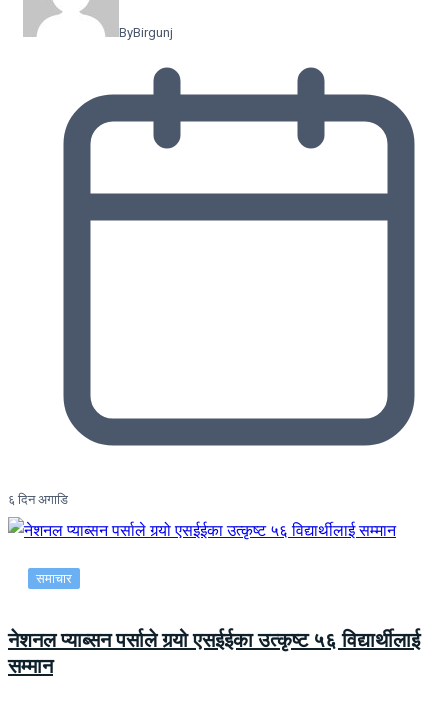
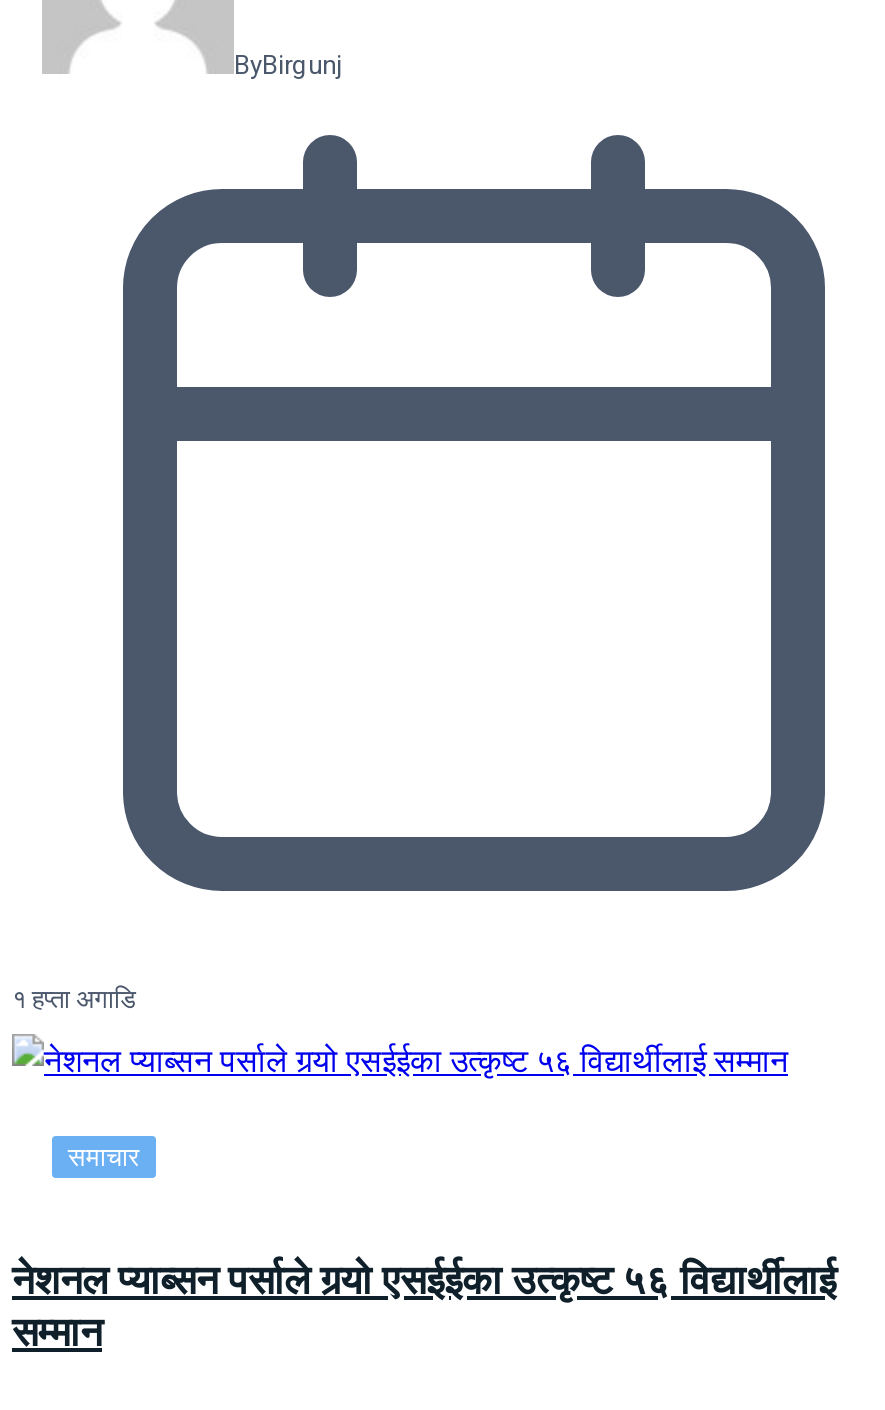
[8,492,68,507] ६ दिन अगाडि -> [12,983,136,1013] १ हप्ता अगाडि

